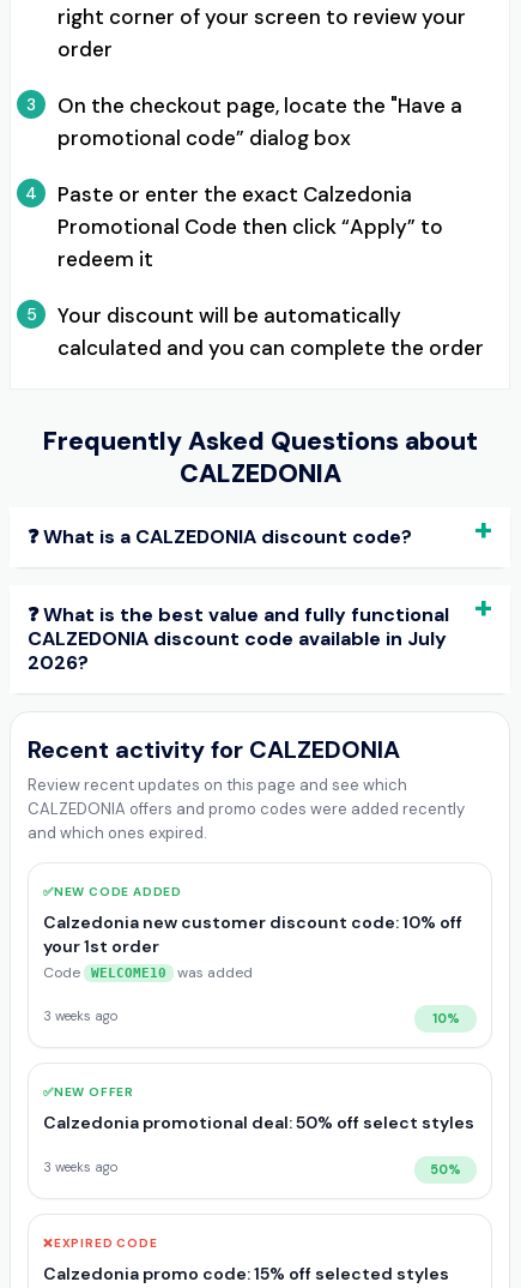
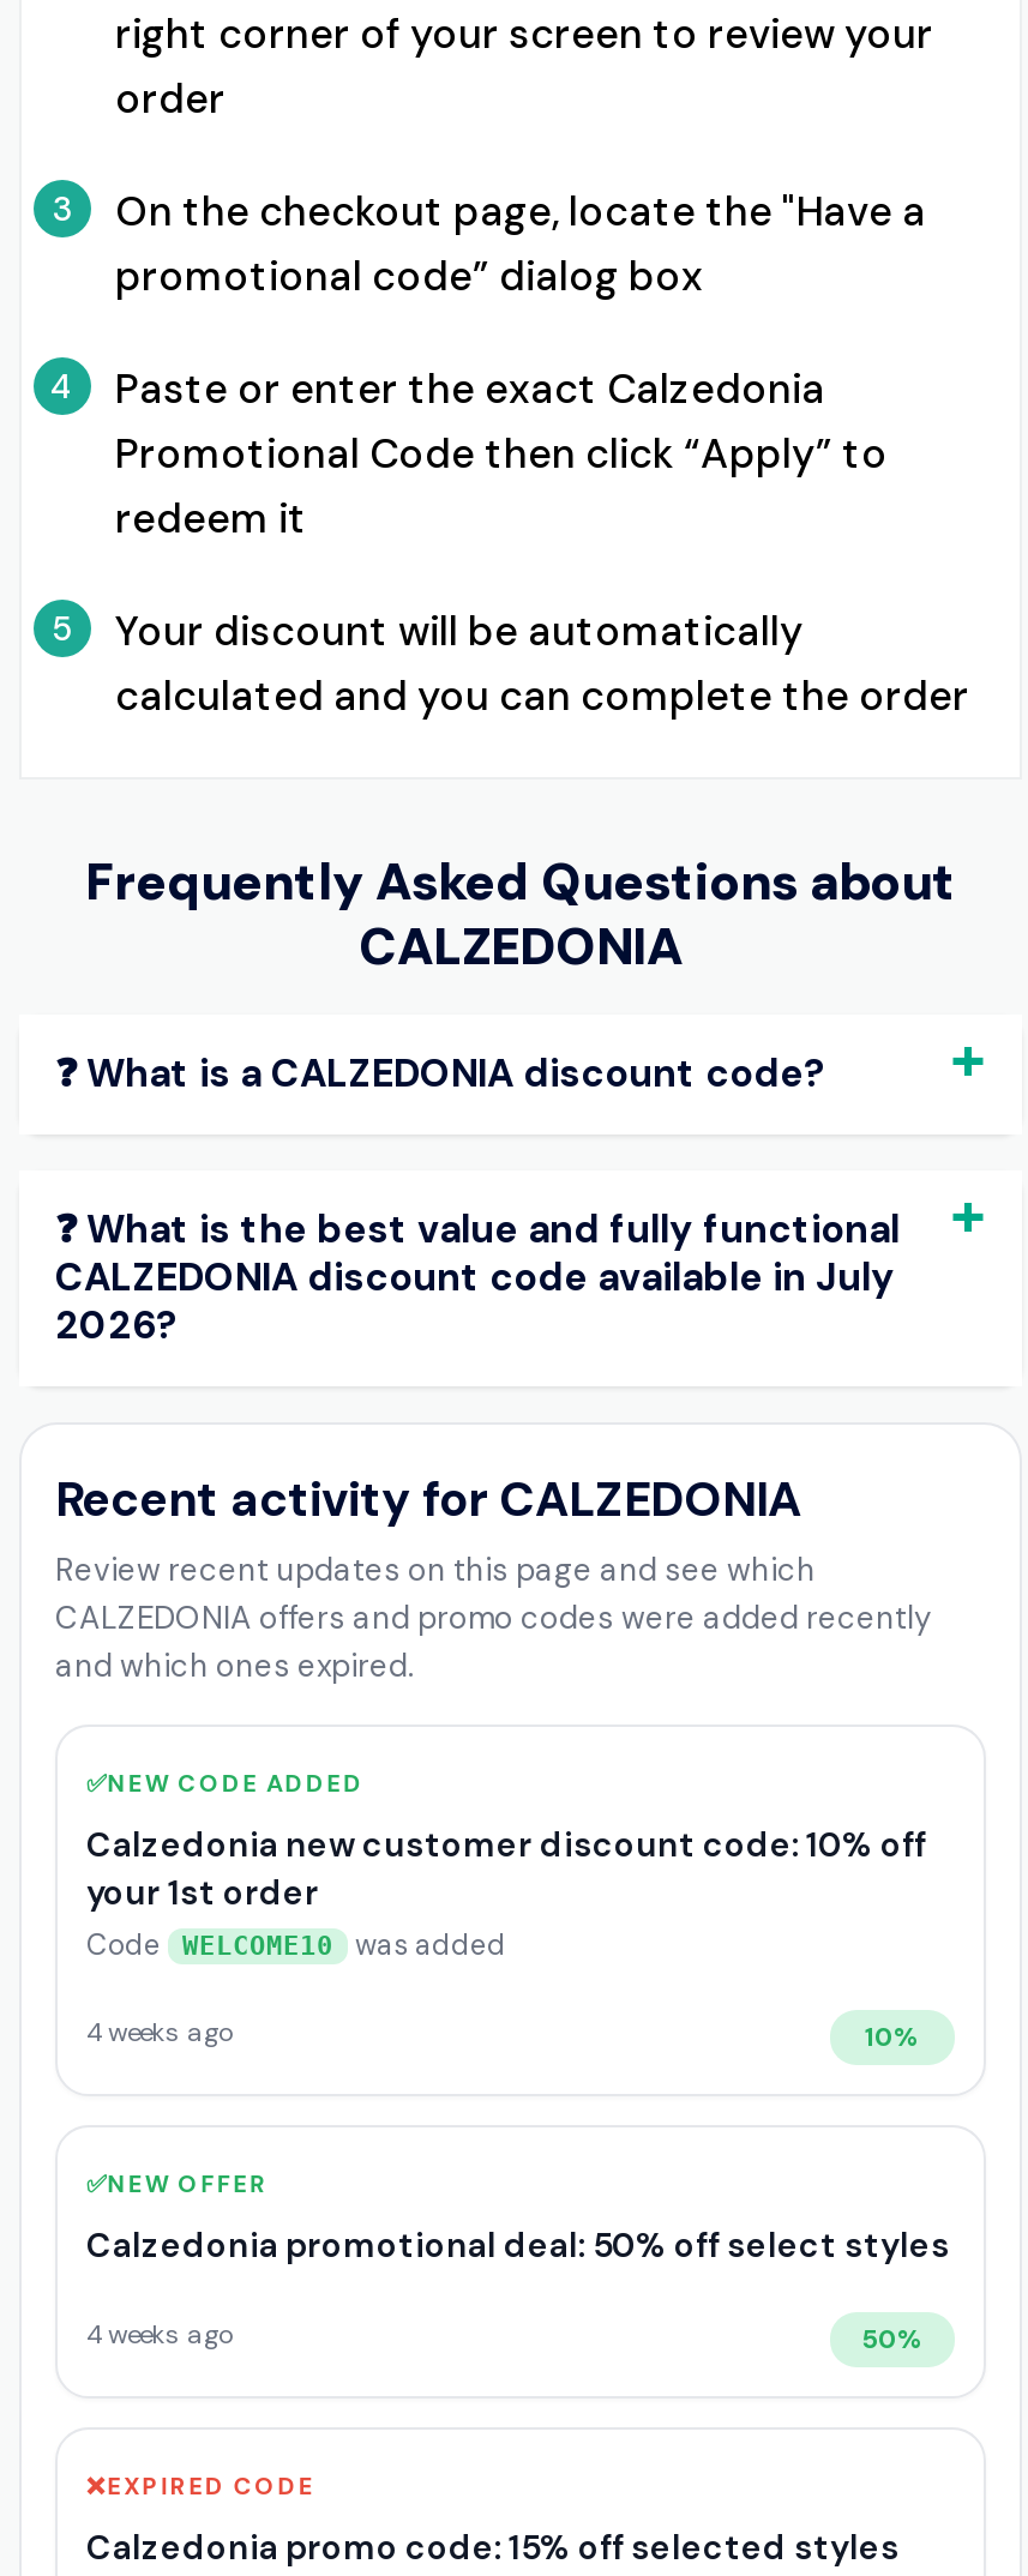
[43,1007,117,1024] 3 weeks ago -> [86,2014,233,2048] 4 weeks ago
[43,1158,117,1175] 3 weeks ago -> [86,2316,233,2350] 4 weeks ago

